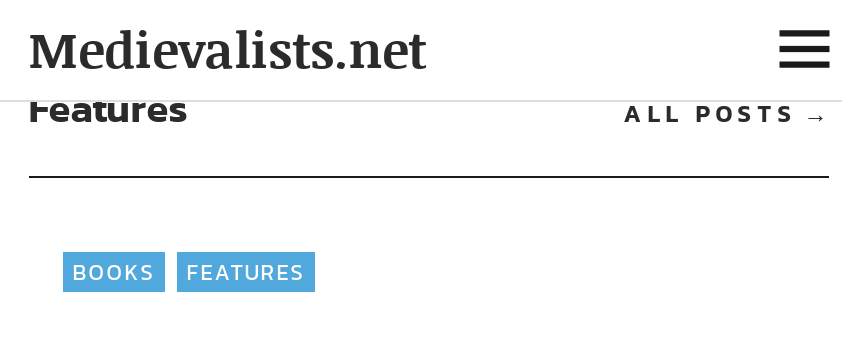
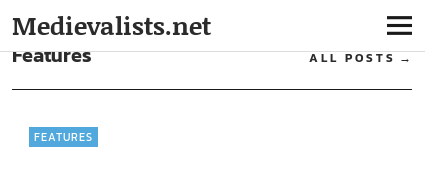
[73,256,155,288] BOOKS -> none

